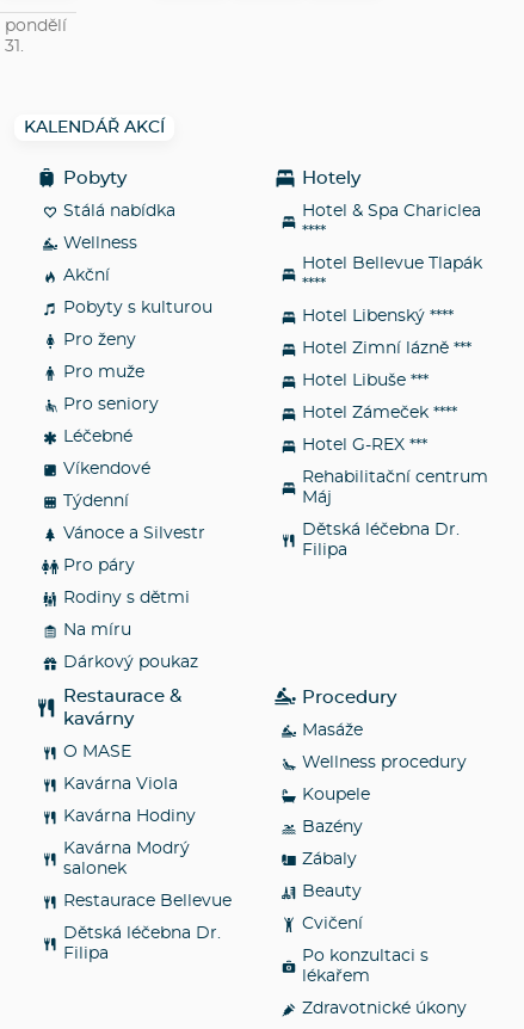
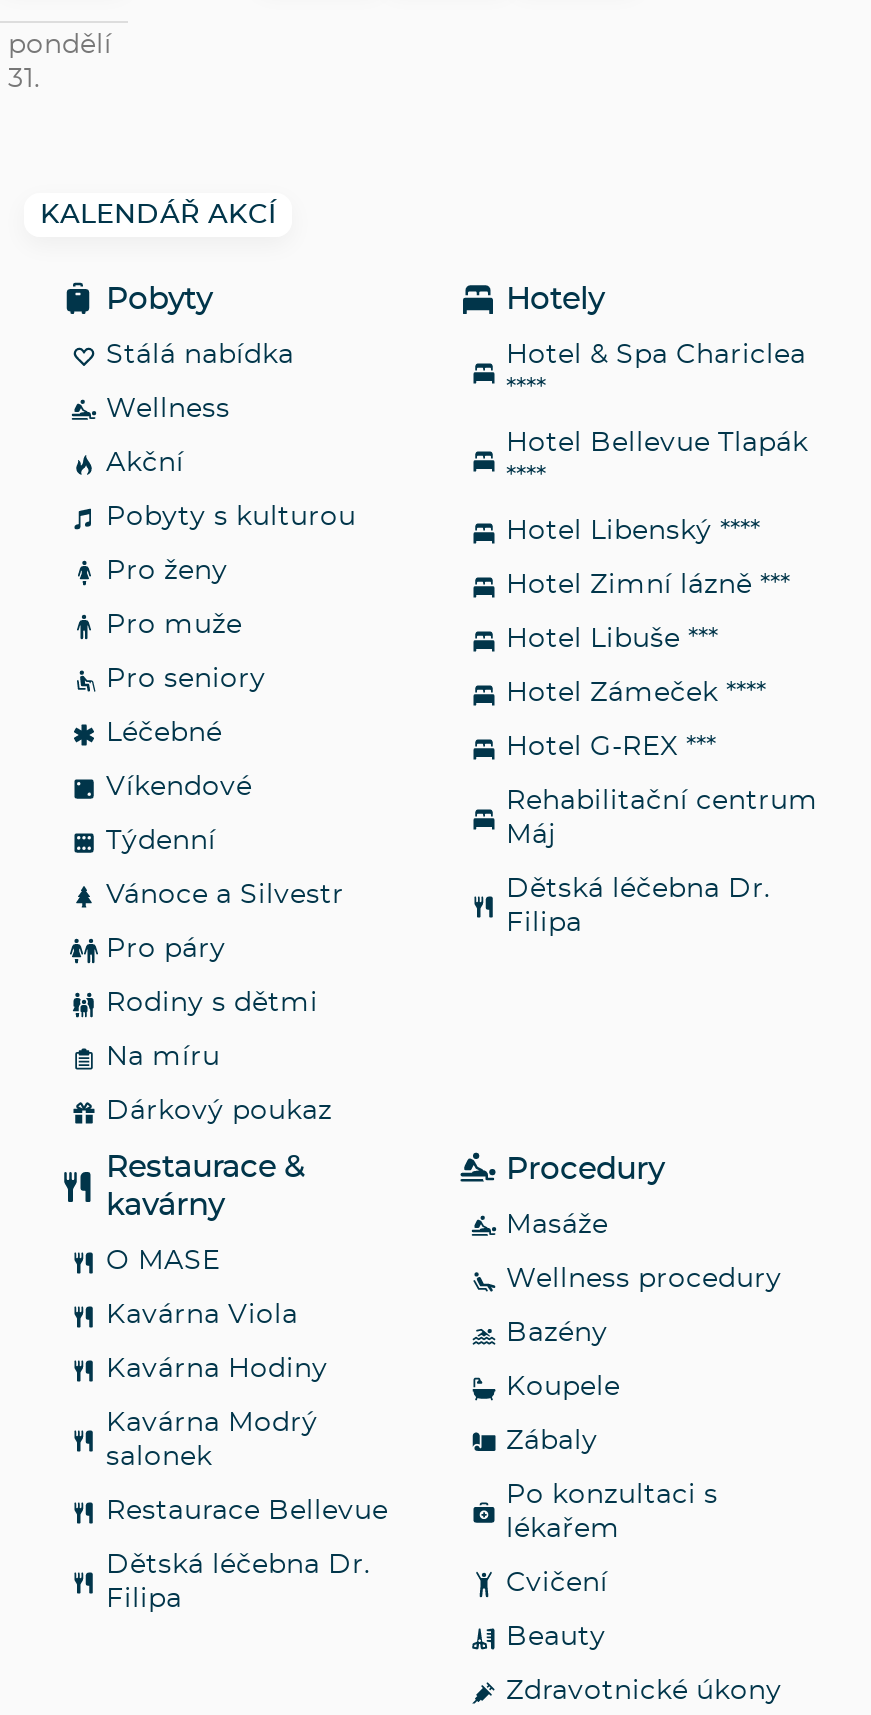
moved [302,787,370,804] -> [506,1373,620,1401]: Koupele
moved [302,819,363,836] -> [506,1319,608,1347]: Bazény
moved [302,883,363,932] -> [506,1569,608,1651]: Beauty | Cvičení
moved [302,948,429,985] -> [506,1481,718,1543]: Po konzultaci s | lékařem

